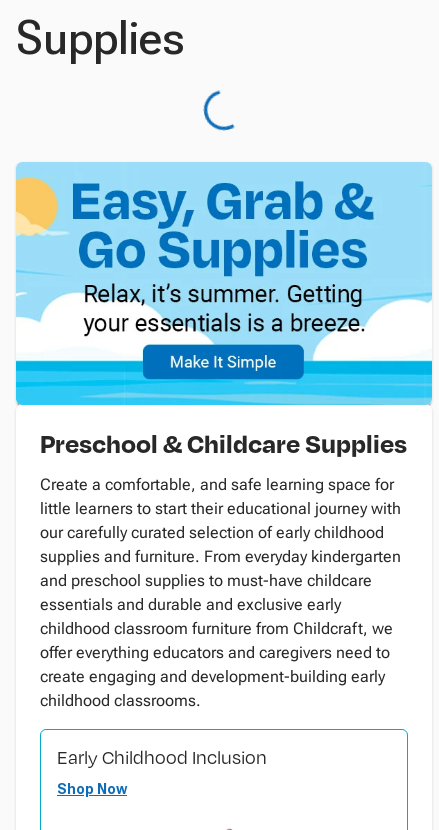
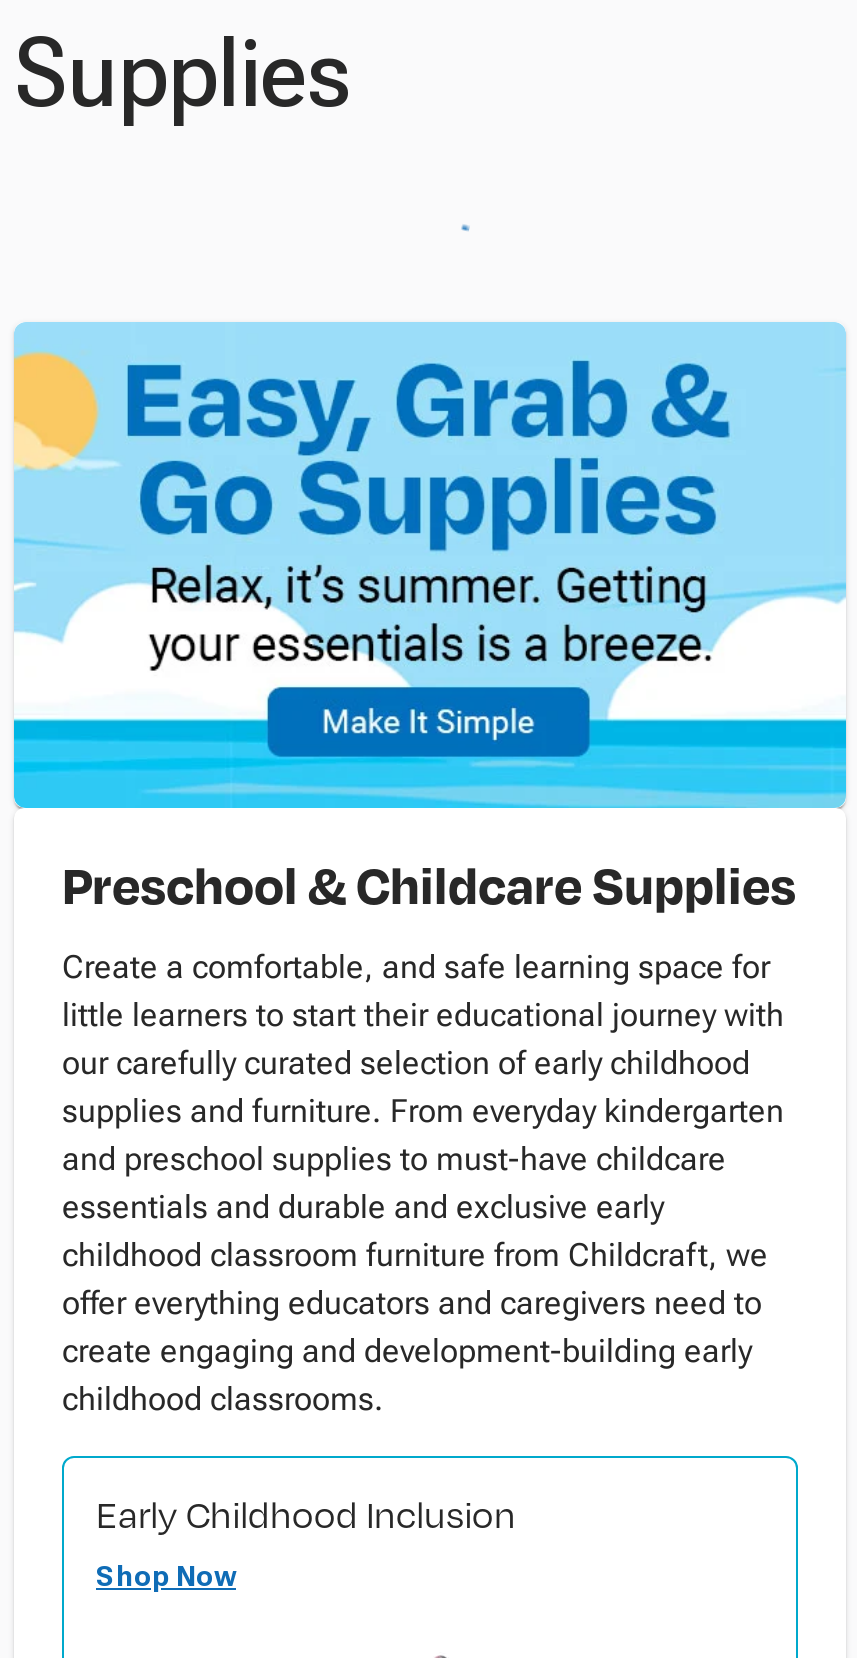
[203,90,242,131] [image] -> none

